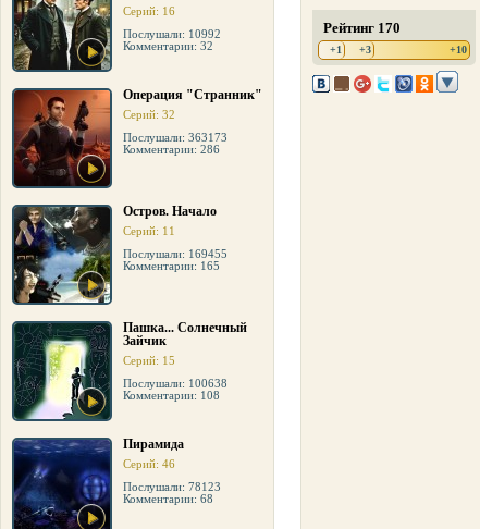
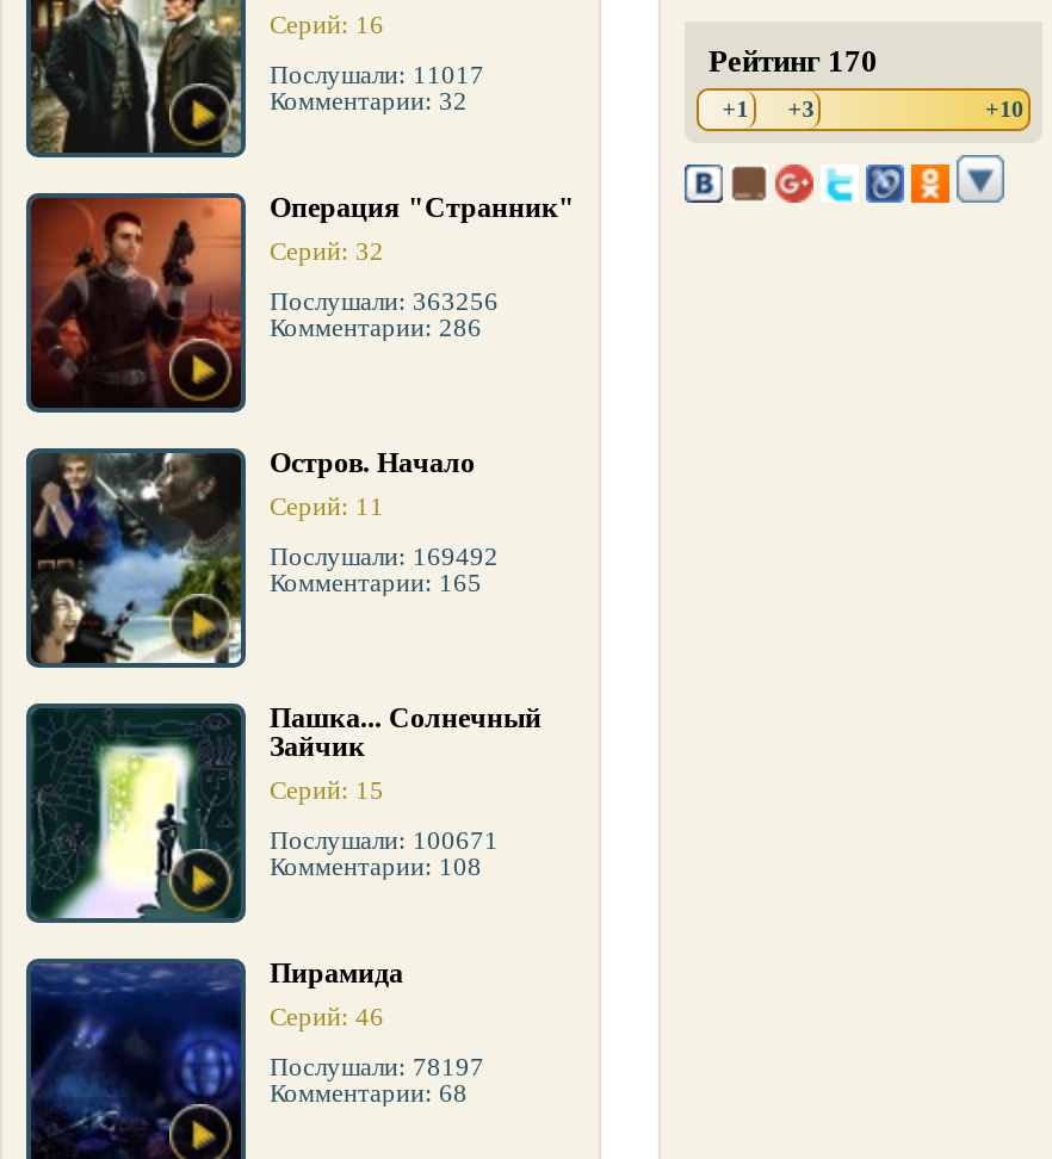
[123,27,221,40] Послушали: 10992 -> [270,60,484,88] Послушали: 11017
[123,131,227,144] Послушали: 363173 -> [270,286,499,315] Послушали: 363256
[123,247,227,260] Послушали: 169455 -> [270,541,499,570] Послушали: 169492
[123,377,227,390] Послушали: 100638 -> [270,825,499,854] Послушали: 100671
[123,480,221,493] Послушали: 78123 -> [270,1052,484,1080] Послушали: 78197

